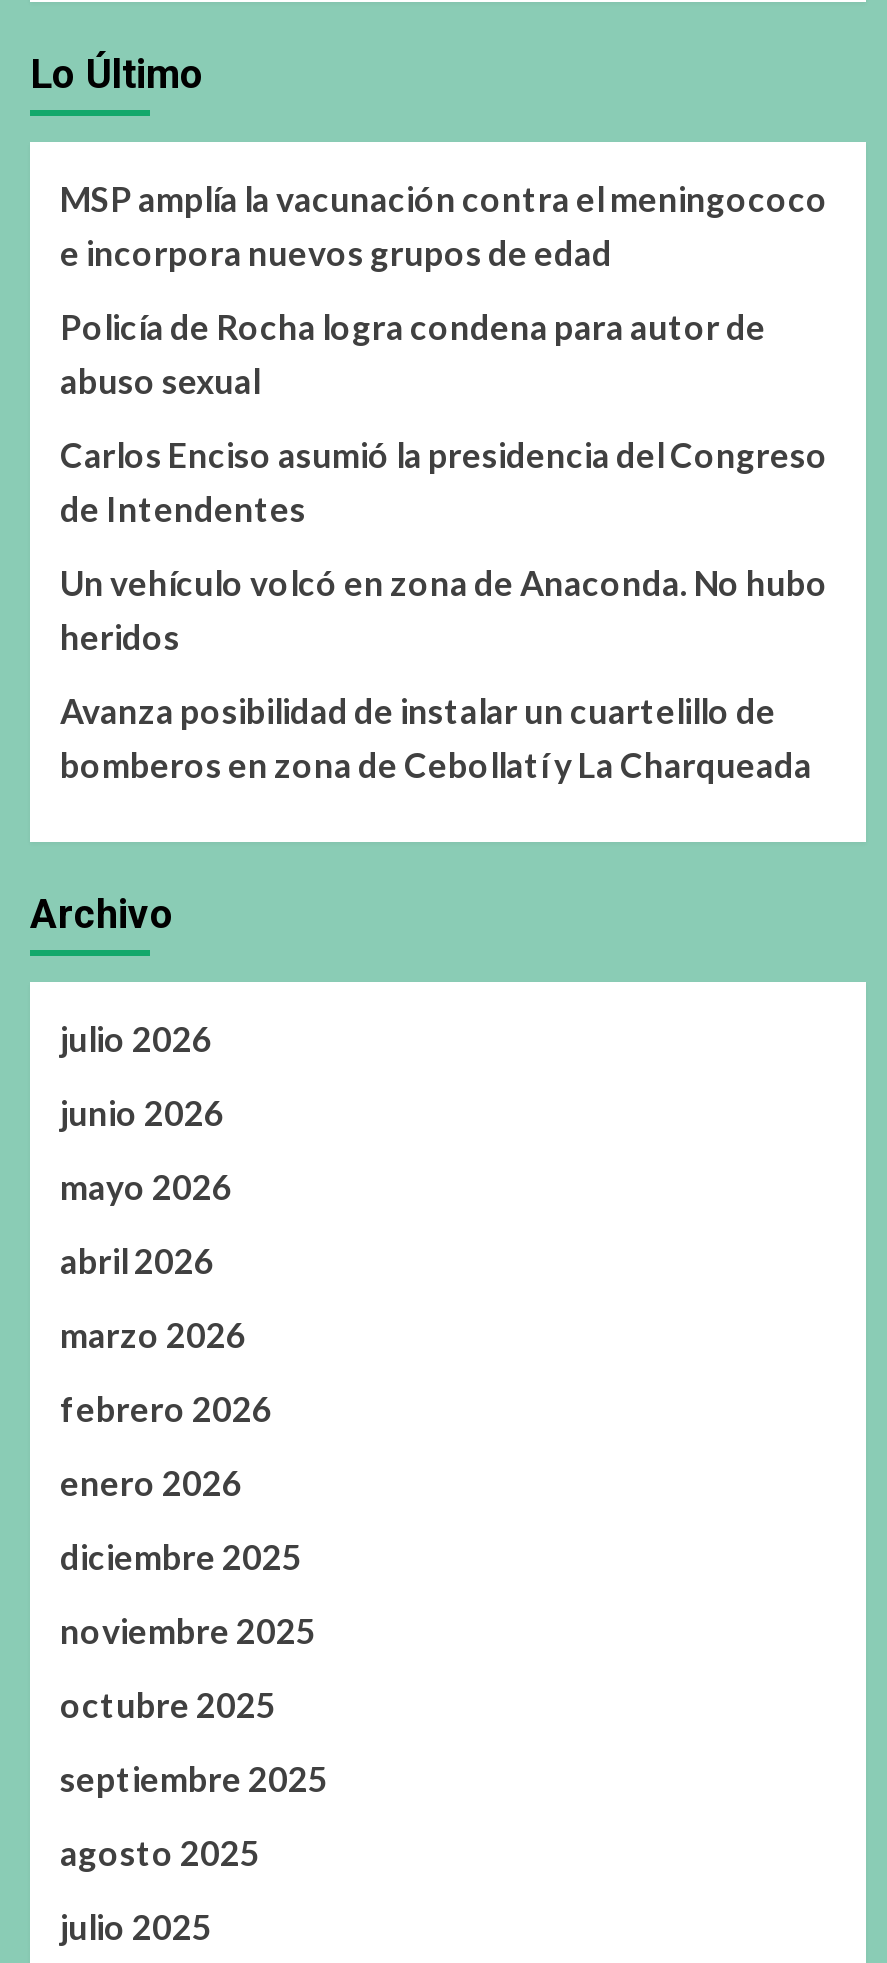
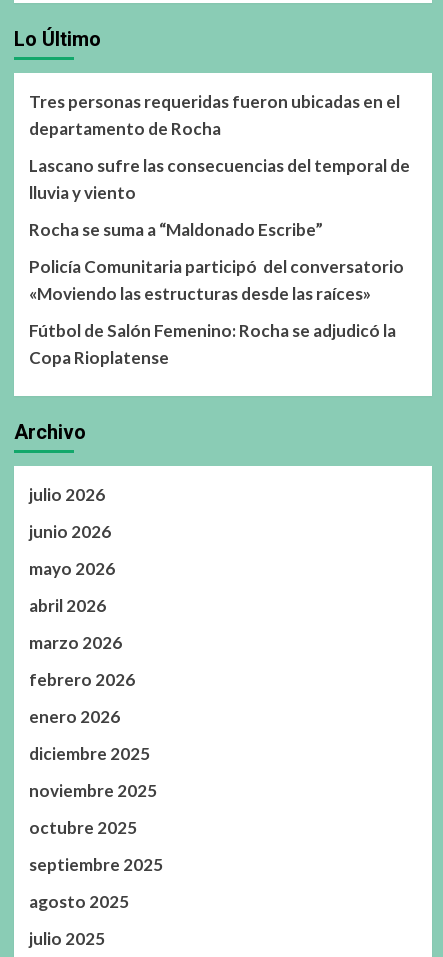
[60,179,828,275] MSP amplía la vacunación contra el meningococo | e incorpora nuevos grupos de edad -> [29,91,400,139] Tres personas requeridas fueron ubicadas en el | departamento de Rocha
[60,307,766,403] Policía de Rocha logra condena para autor de | abuso sexual -> [29,155,410,203] Lascano sufre las consecuencias del temporal de | lluvia y viento
[60,435,828,531] Carlos Enciso asumió la presidencia del Congreso | de Intendentes -> [29,219,323,240] Rocha se suma a “Maldonado Escribe”
[60,563,828,659] Un vehículo volcó en zona de Anaconda. No hubo | heridos -> [29,256,404,304] Policía Comunitaria participó del conversatorio | «Moviendo las estructuras desde las raíces»
[60,691,812,787] Avanza posibilidad de instalar un cuartelillo de | bomberos en zona de Cebollatí y La Charqueada -> [29,320,396,368] Fútbol de Salón Femenino: Rocha se adjudicó la | Copa Rioplatense

